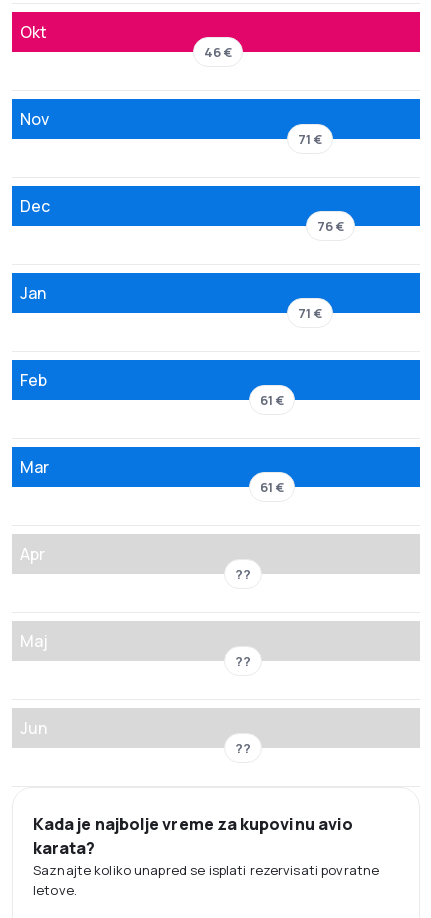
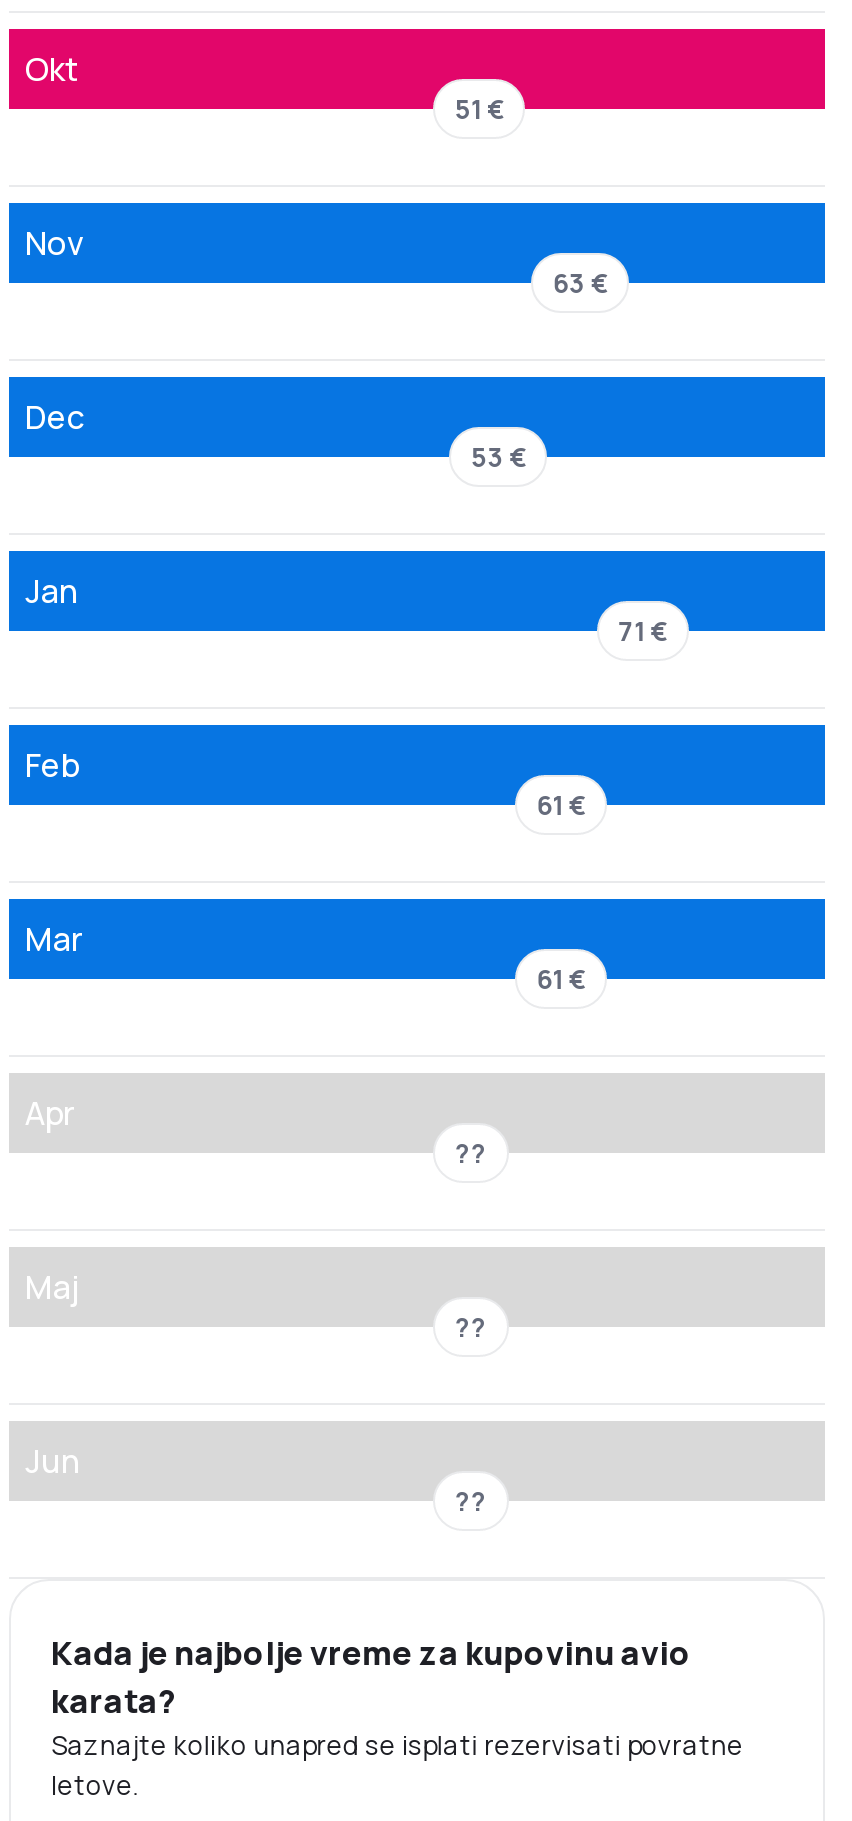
[203,43,231,61] 46 € -> [455,91,503,127] 51 €
[298,130,322,148] 71 € -> [553,265,607,301] 63 €
[317,217,344,235] 76 € -> [471,439,525,475] 53 €

